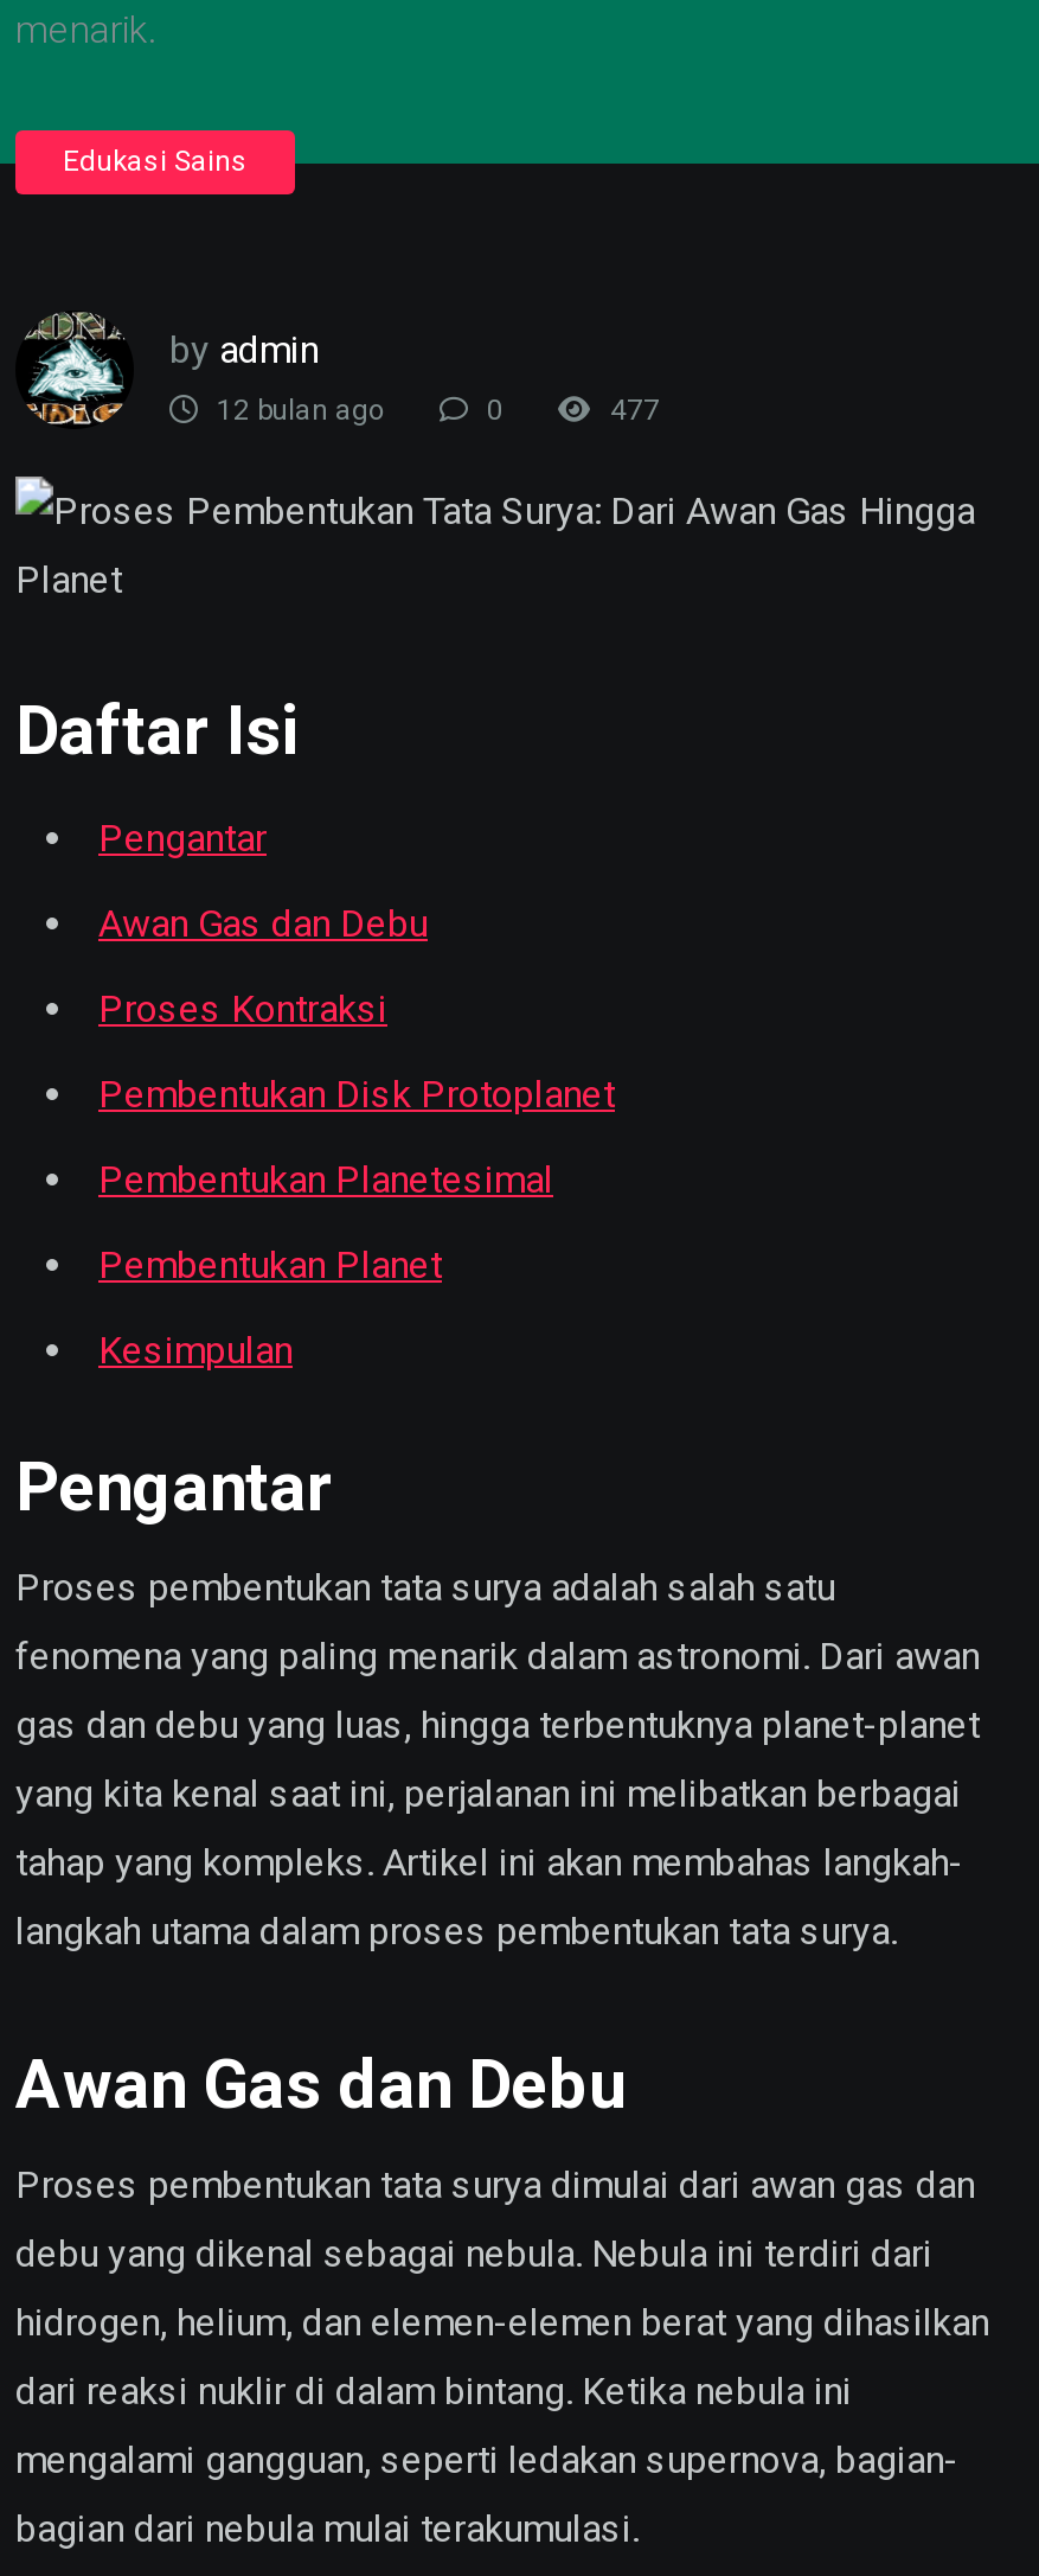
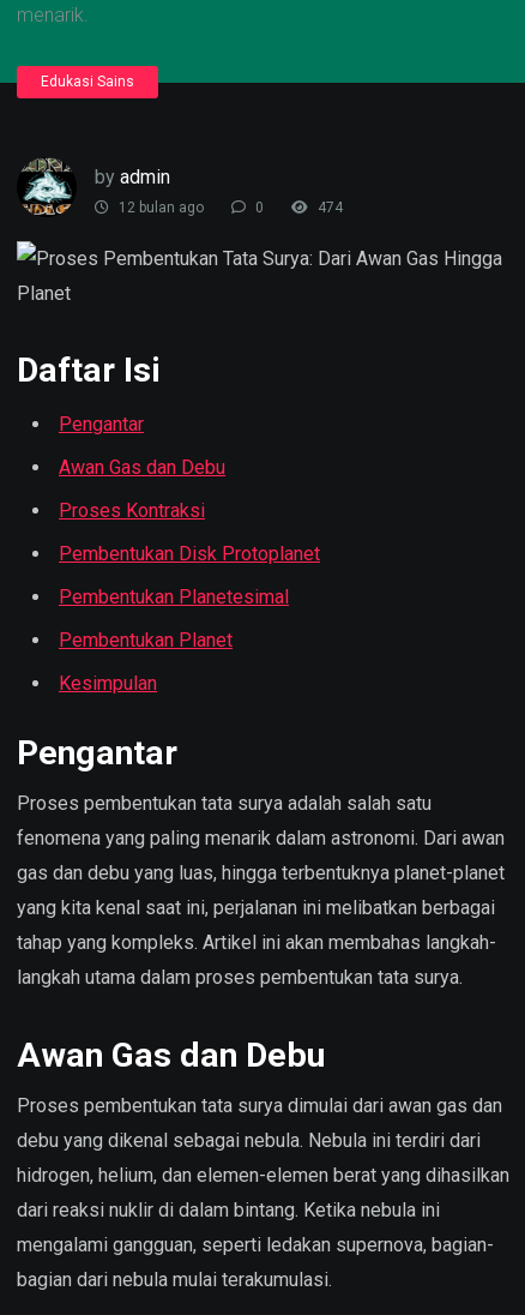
[603,394,660,427] 477 -> [314,199,343,216] 474

